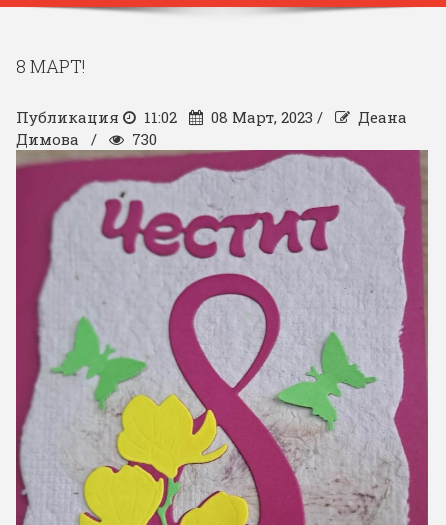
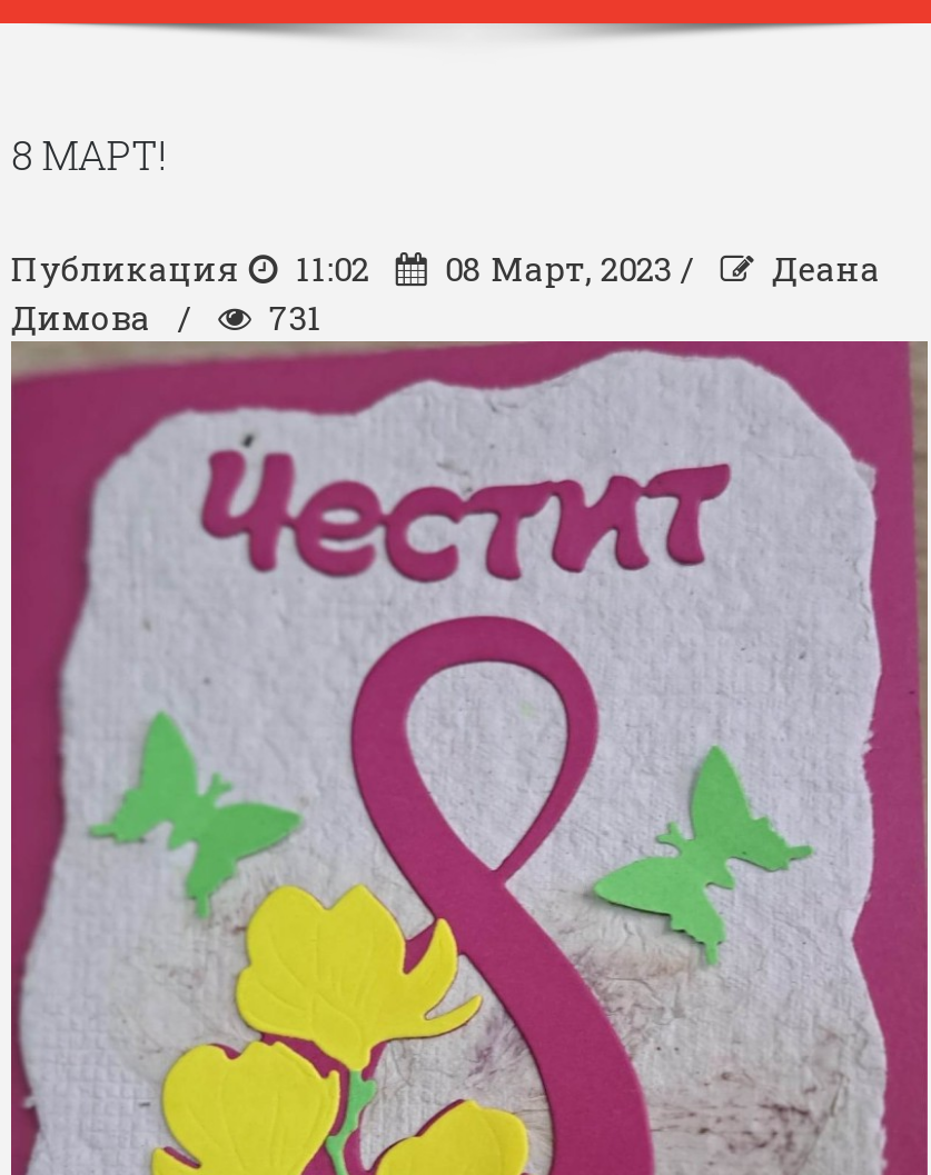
[16,129,157,149] Димова / 730 -> [11,294,322,338] Димова / 731

